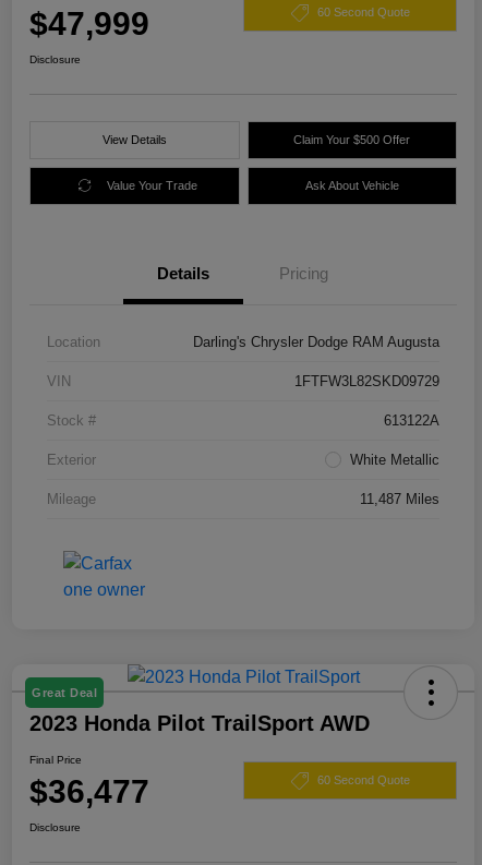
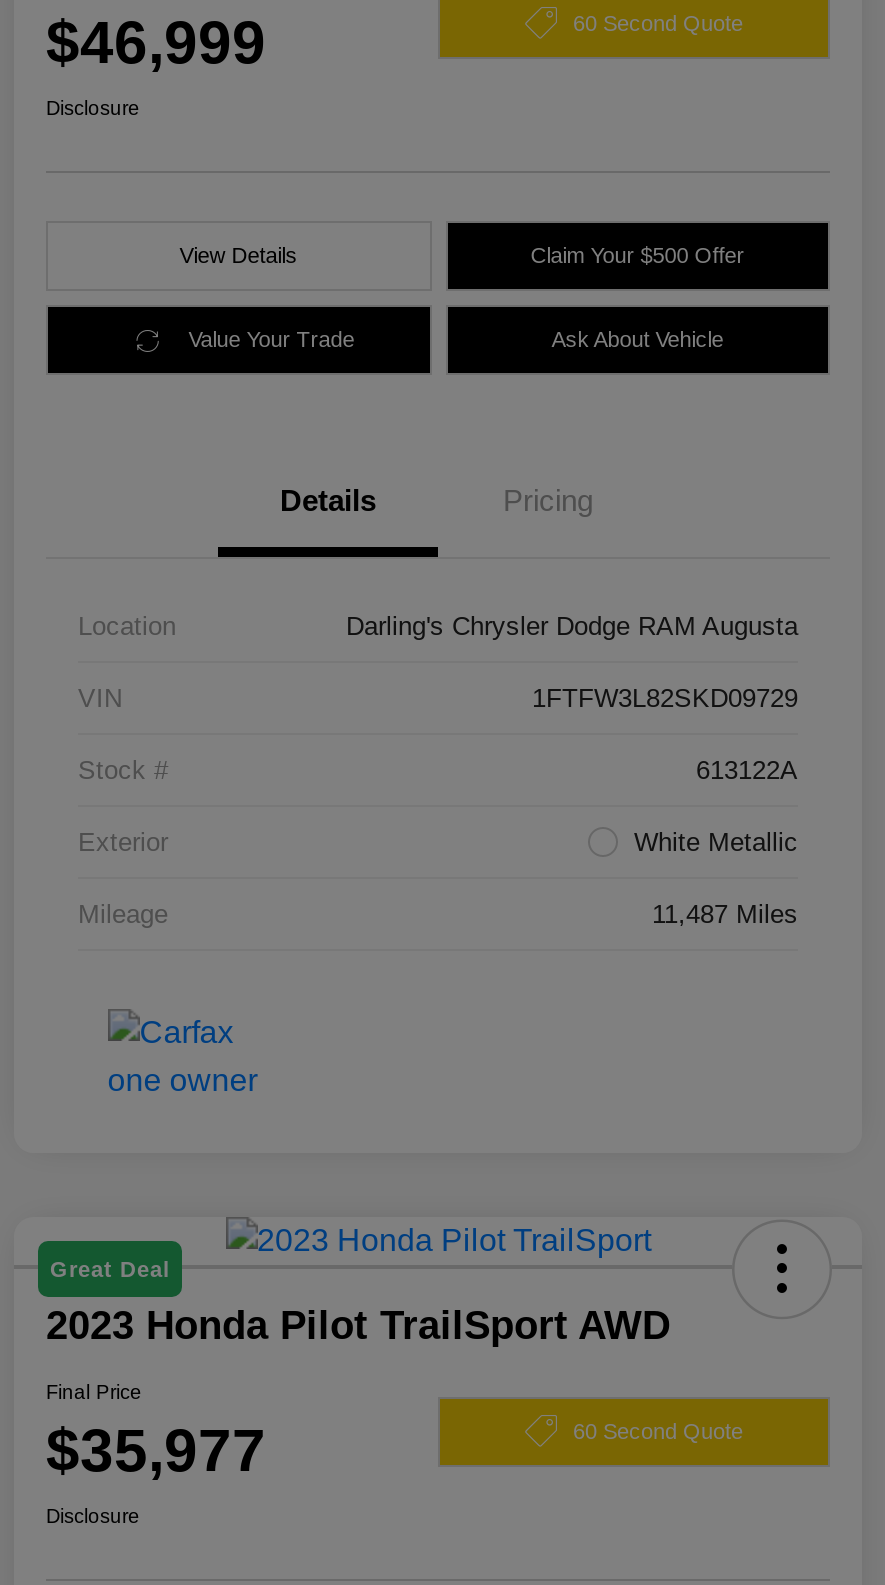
[29,5,149,41] $47,999 -> [46,9,266,75] $46,999
[29,773,149,809] $36,477 -> [46,1417,266,1483] $35,977

